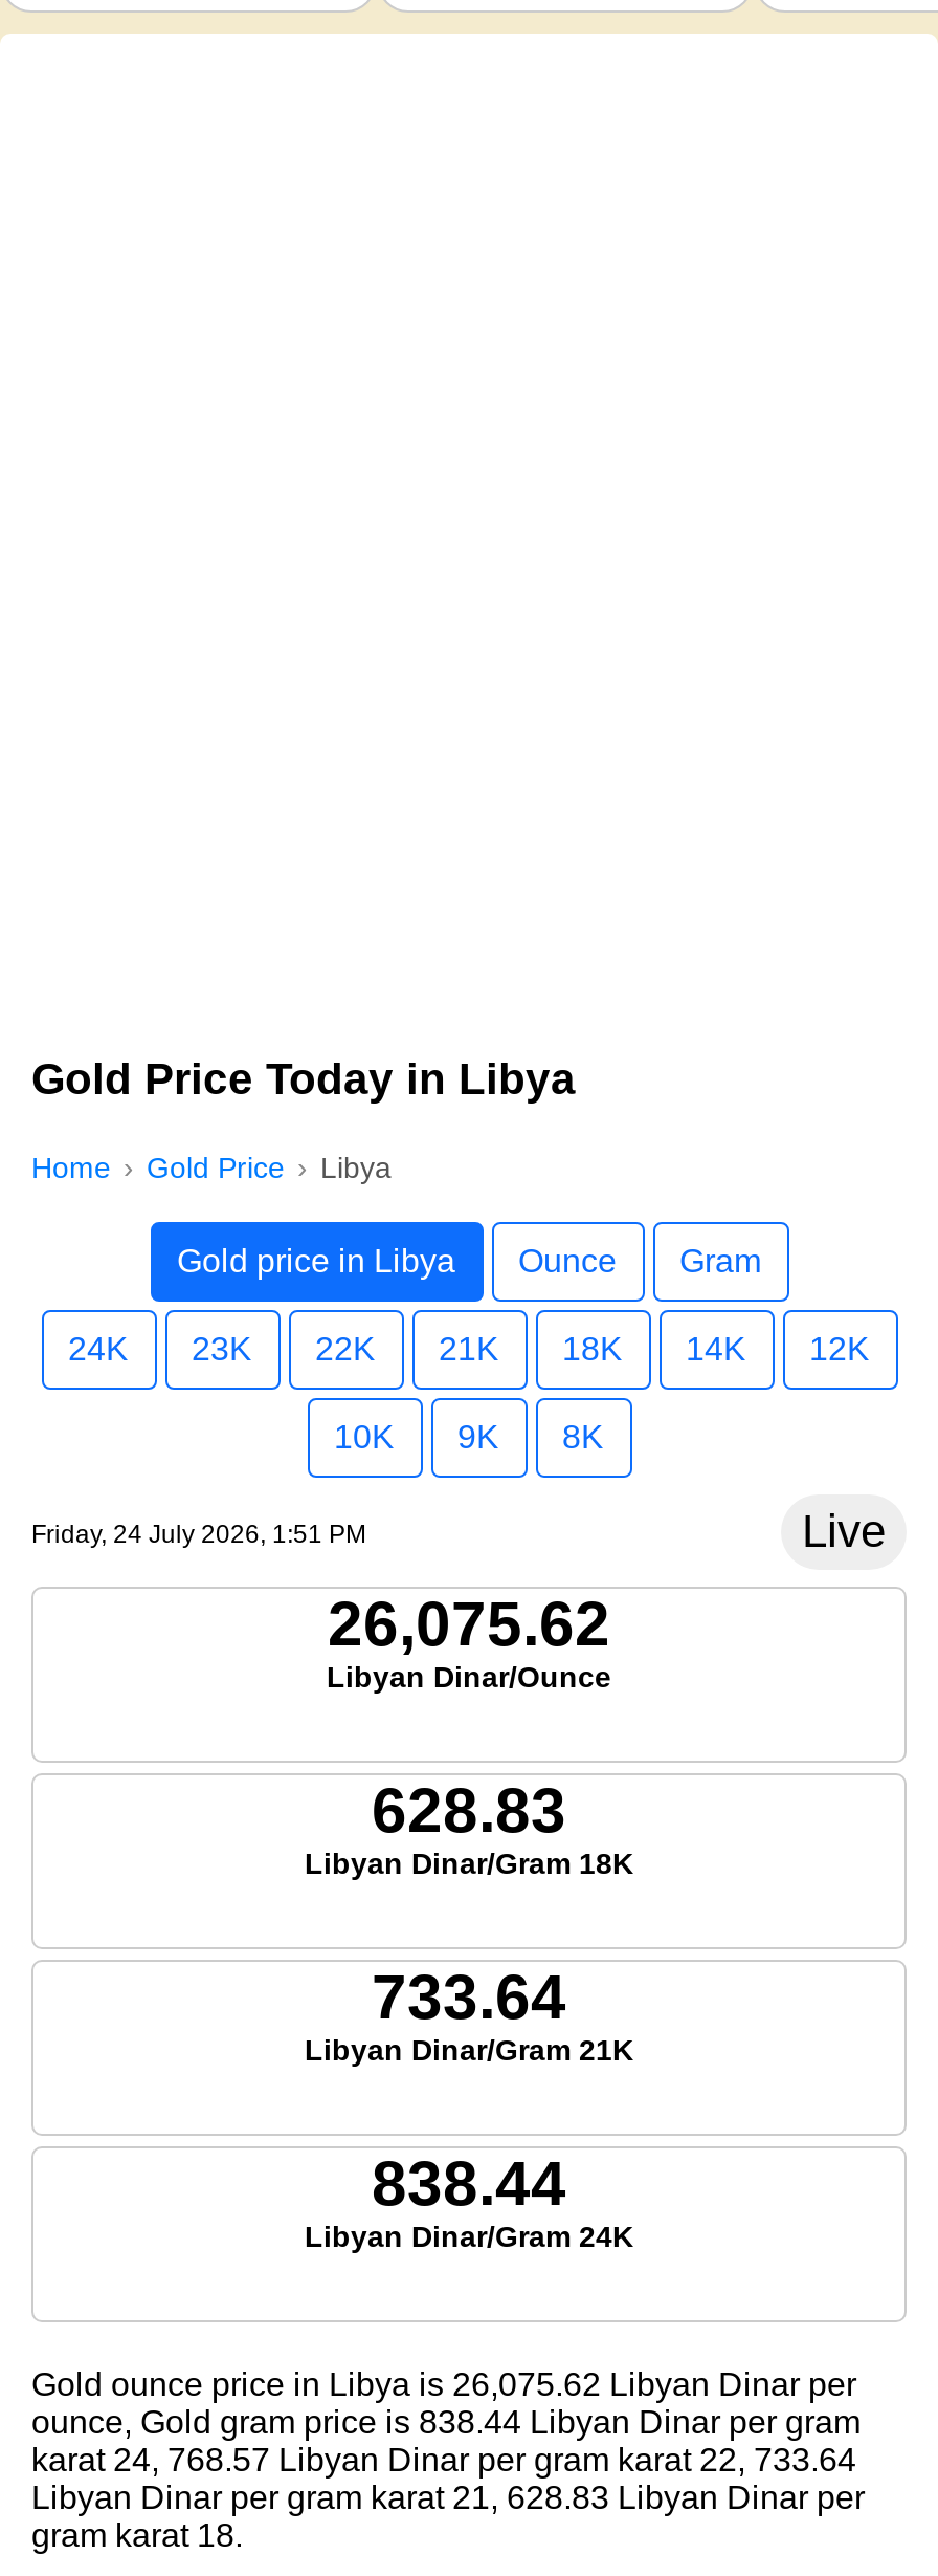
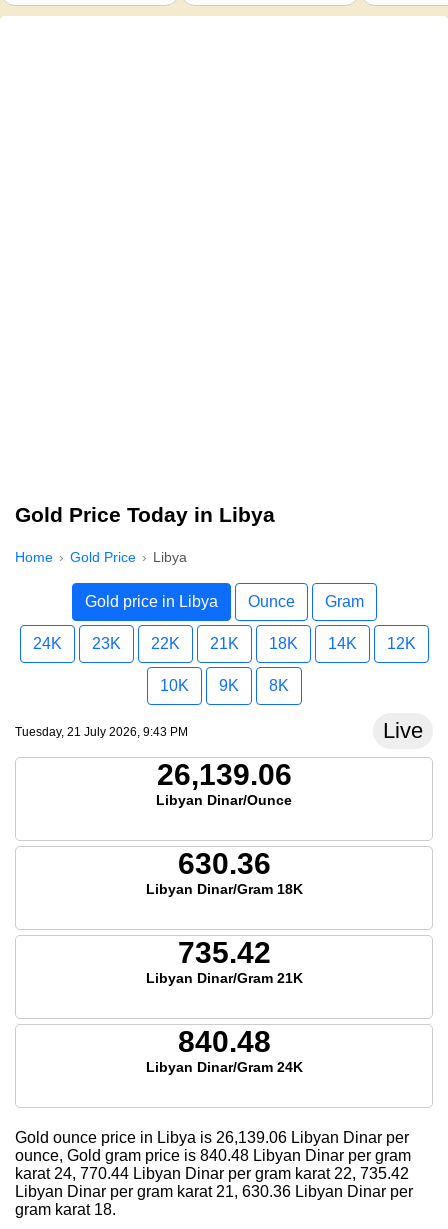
[31,1519,366,1549] Friday, 24 July 2026, 1:51 PM -> [15,725,188,739] Tuesday, 21 July 2026, 9:43 PM
[328,1588,610,1658] 26,075.62 -> [156,758,291,791] 26,139.06
[372,1775,566,1844] 628.83 -> [177,847,270,880] 630.36
[372,1961,566,2031] 733.64 -> [177,936,270,969] 735.42
[372,2148,566,2217] 838.44 -> [177,1025,270,1058] 840.48
[31,2366,856,2402] Gold ounce price in Libya is 26,075.62 Libyan Dinar per -> [15,1129,409,1146] Gold ounce price in Libya is 26,139.06 Libyan Dinar per
[31,2404,861,2439] ounce, Gold gram price is 838.44 Libyan Dinar per gram -> [15,1147,411,1164] ounce, Gold gram price is 840.48 Libyan Dinar per gram
[31,2441,856,2477] karat 24, 768.57 Libyan Dinar per gram karat 22, 733.64 -> [15,1165,409,1182] karat 24, 770.44 Libyan Dinar per gram karat 22, 735.42
[31,2479,865,2515] Libyan Dinar per gram karat 21, 628.83 Libyan Dinar per -> [15,1183,413,1200] Libyan Dinar per gram karat 21, 630.36 Libyan Dinar per

